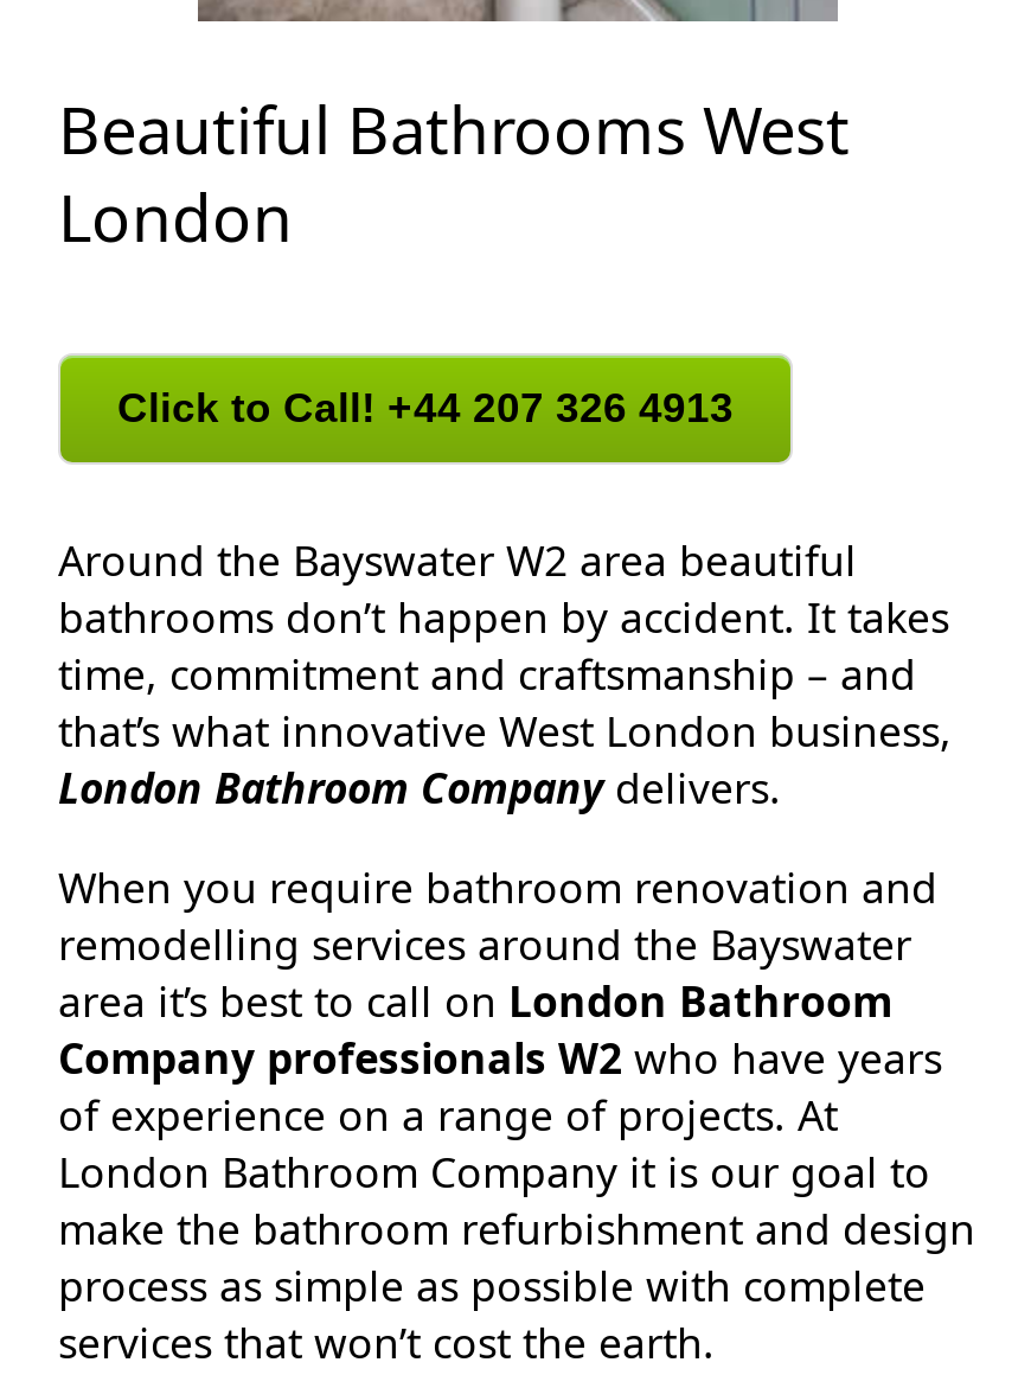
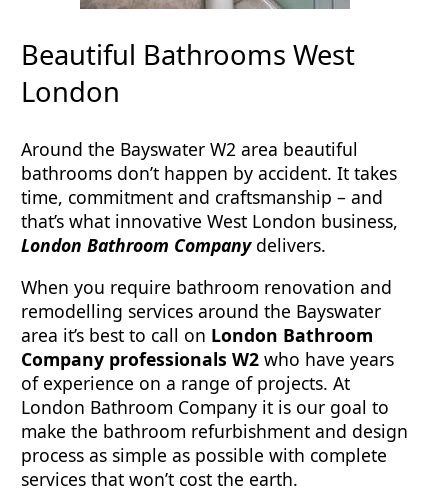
[117,385,734,432] Click to Call! +44 207 326 4913 -> none

